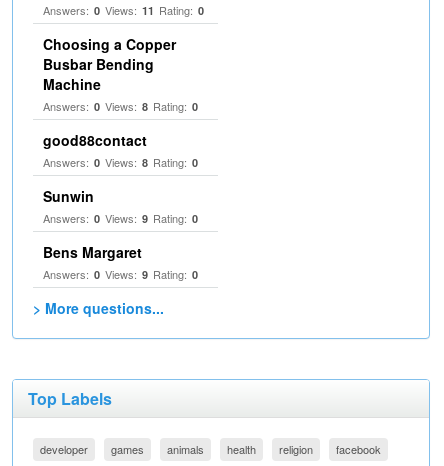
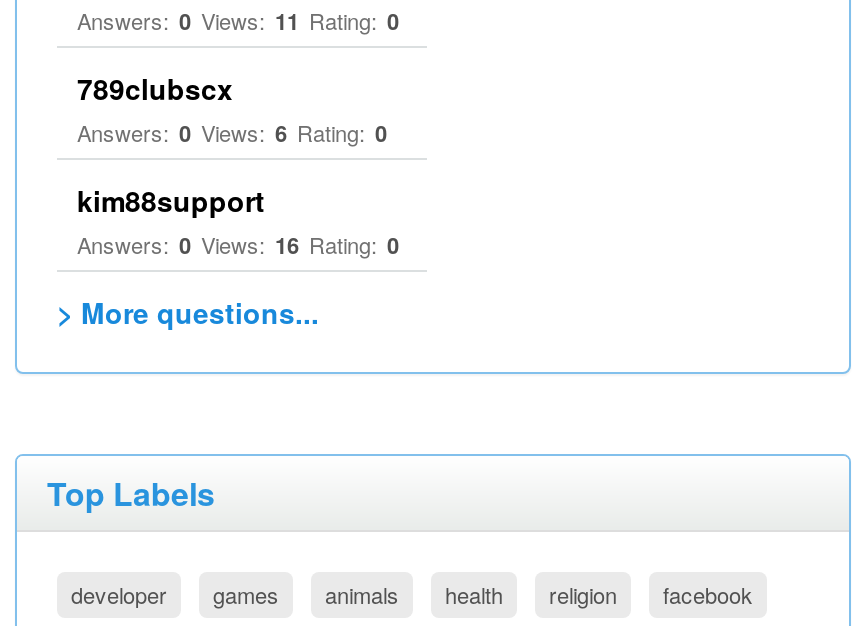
[43,34,198,282] Choosing a Copper | Busbar Bending | Machine | Answers: 0 Views: 8 Rating: 0 | good88contact | Answers: 0 Views: 8 Rating: 0 | Sunwin | Answers: 0 Views: 9 Rating: 0 | Bens Margaret | Answers: 0 Views: 9 Rating: 0 -> [77,68,399,260] 789clubscx | Answers: 0 Views: 6 Rating: 0 | kim88support | Answers: 0 Views: 16 Rating: 0

